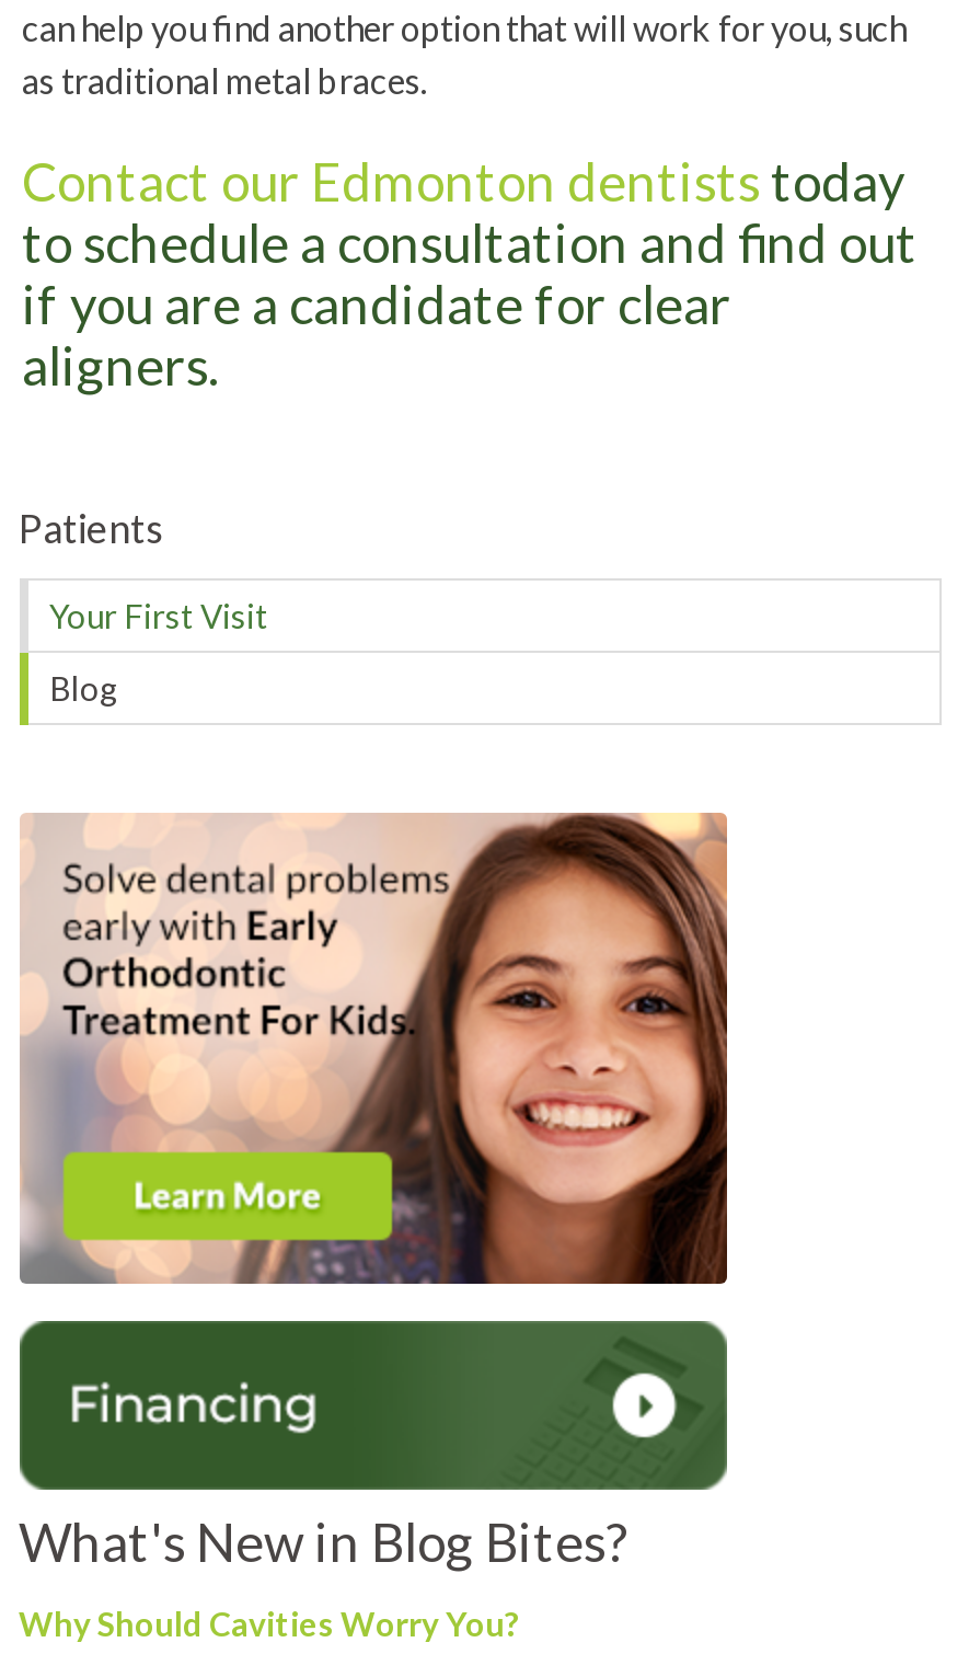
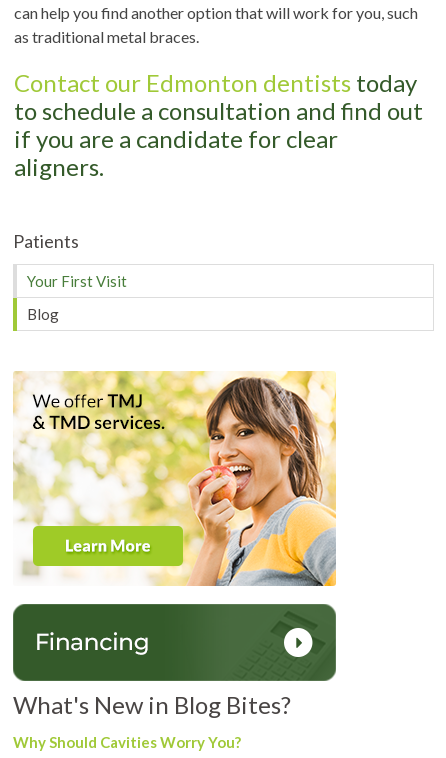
[18,811,729,1286] [image] -> [13,371,337,587] [image]

